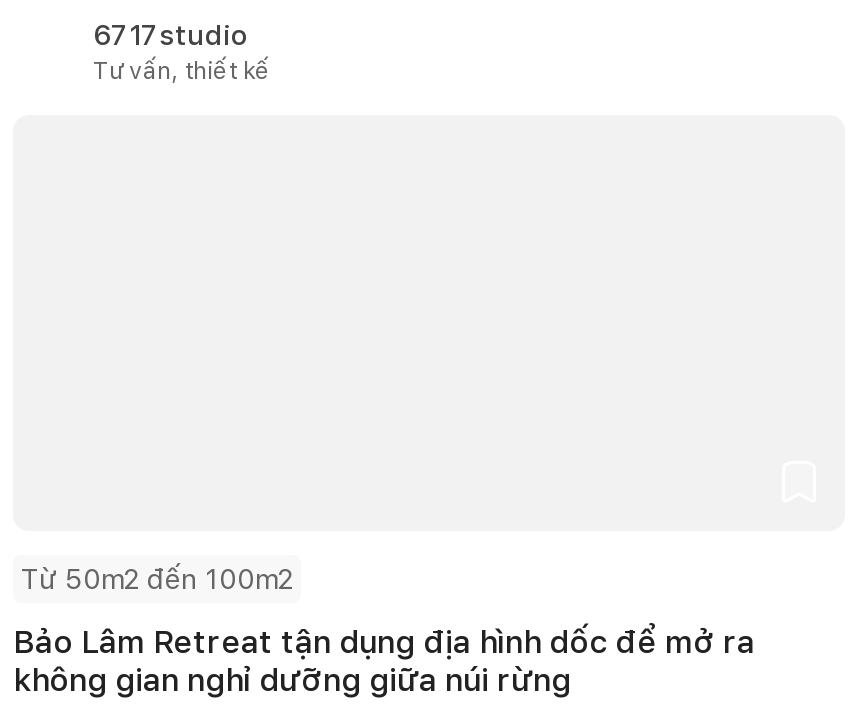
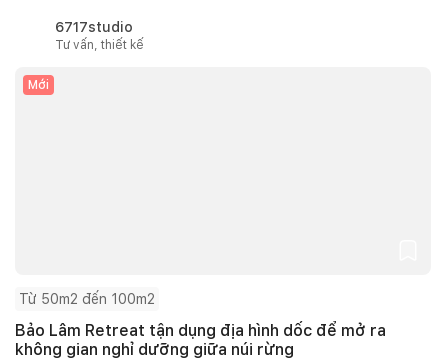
none -> [28,78,49,92] Mới

